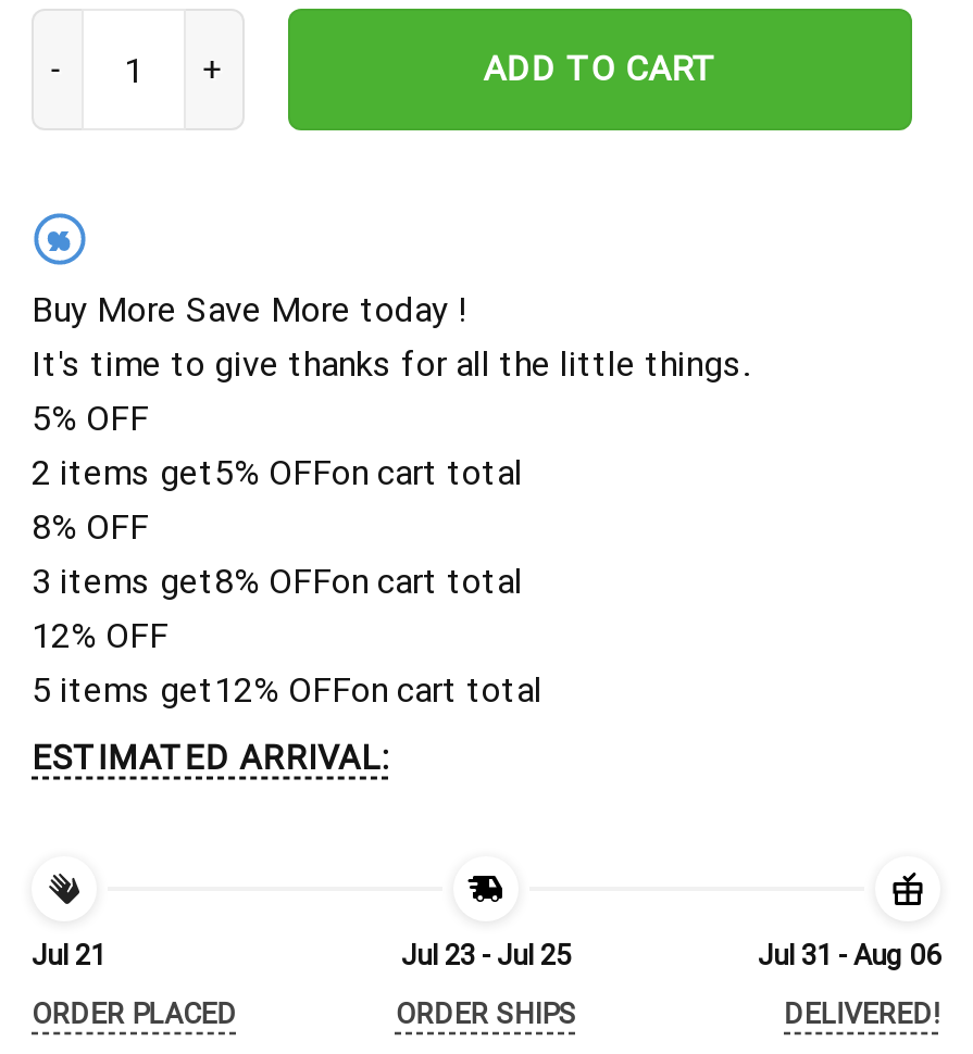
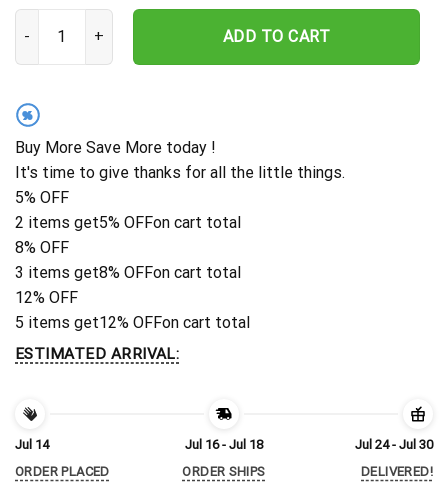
[32,940,105,973] Jul 21 -> [15,437,49,452] Jul 14
[401,940,571,973] Jul 23 - Jul 25 -> [185,437,263,452] Jul 16 - Jul 18
[758,940,940,973] Jul 31 - Aug 06 -> [355,437,433,452] Jul 24 - Jul 30

